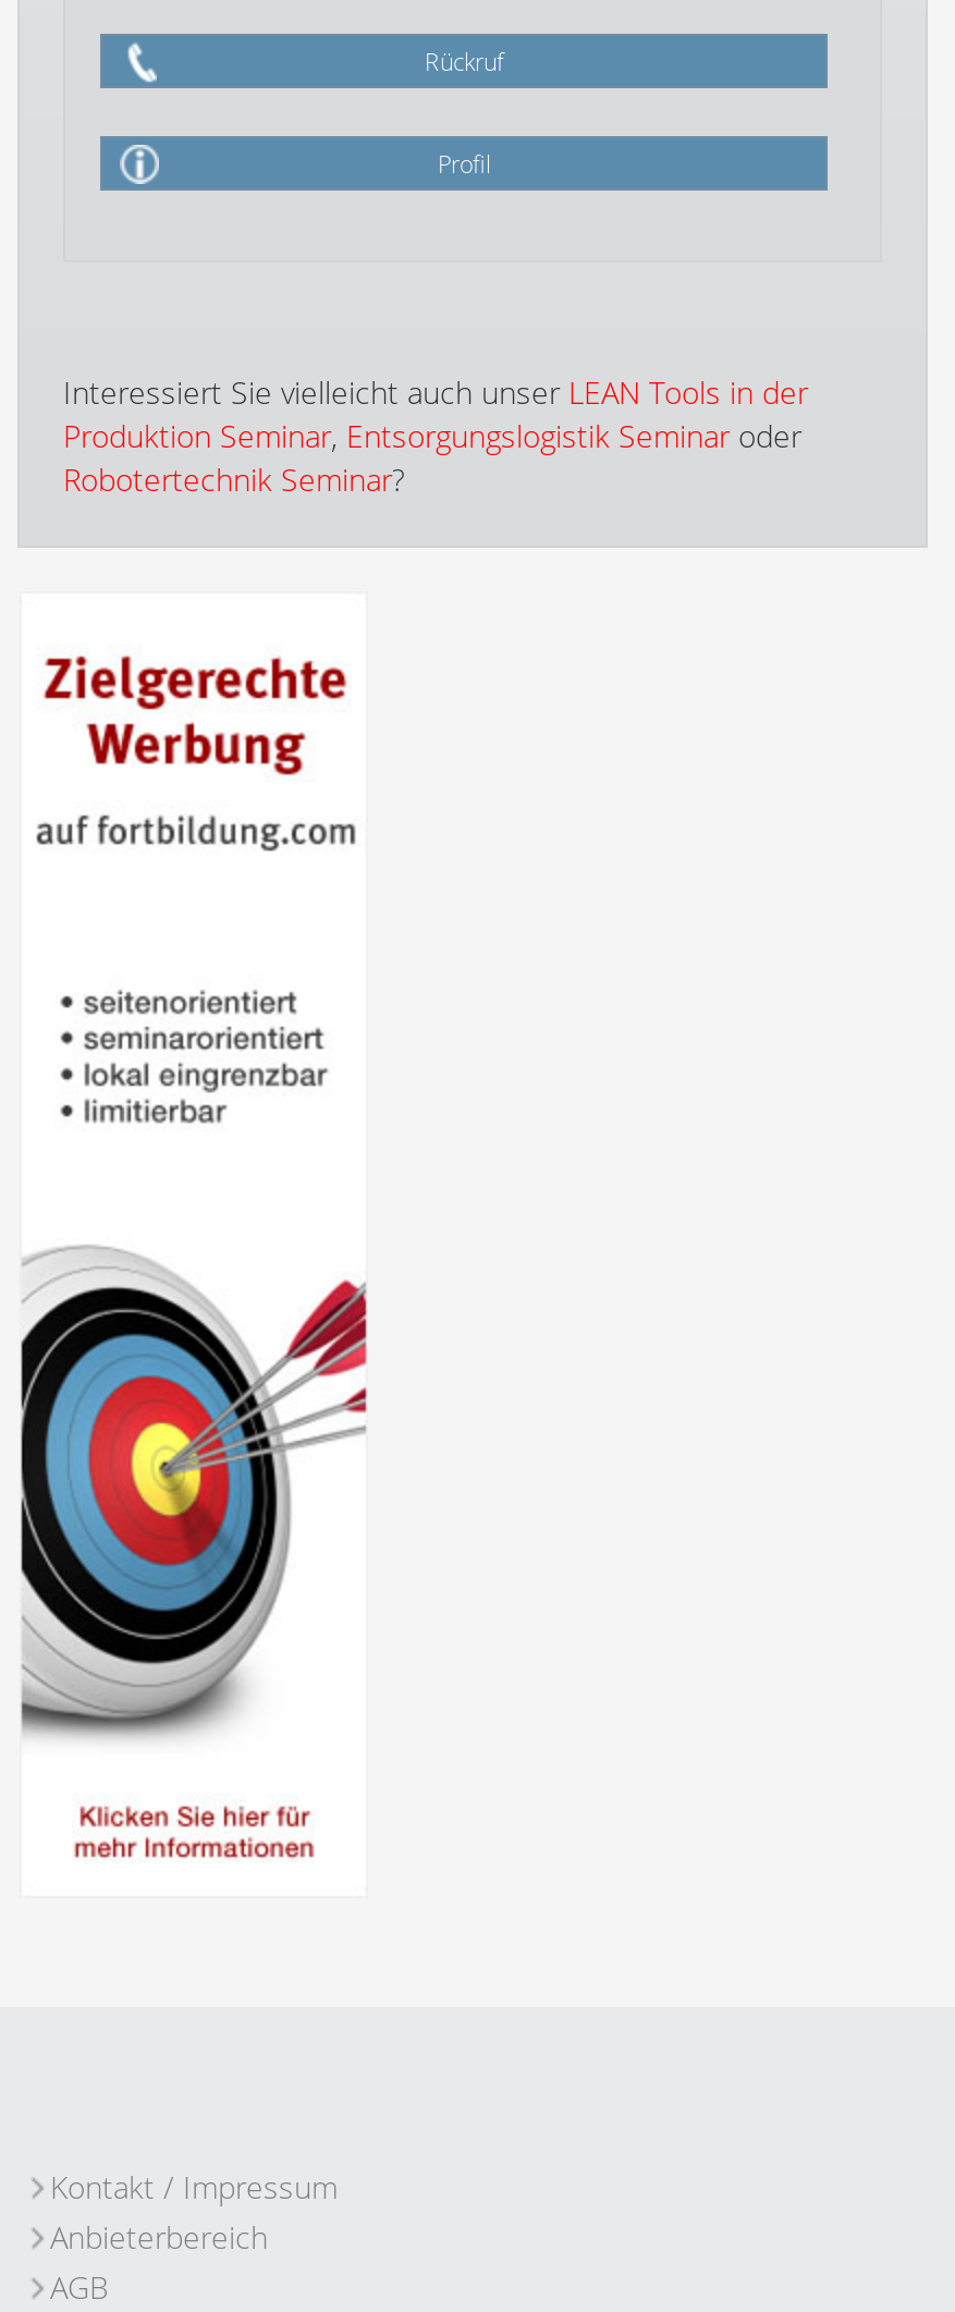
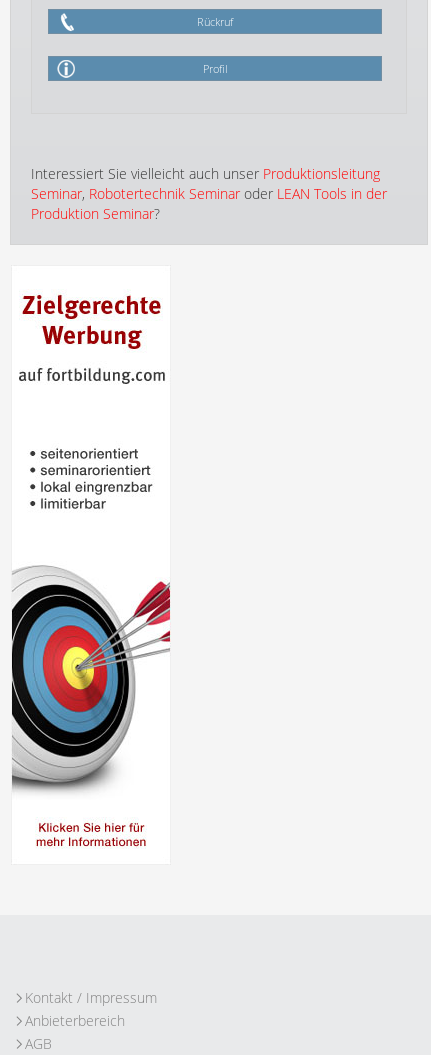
[63,371,808,500] Interessiert Sie vielleicht auch unser LEAN Tools in der | Produktion Seminar, Entsorgungslogistik Seminar oder | Robotertechnik Seminar? -> [31,164,387,223] Interessiert Sie vielleicht auch unser Produktionsleitung | Seminar, Robotertechnik Seminar oder LEAN Tools in der | Produktion Seminar?

